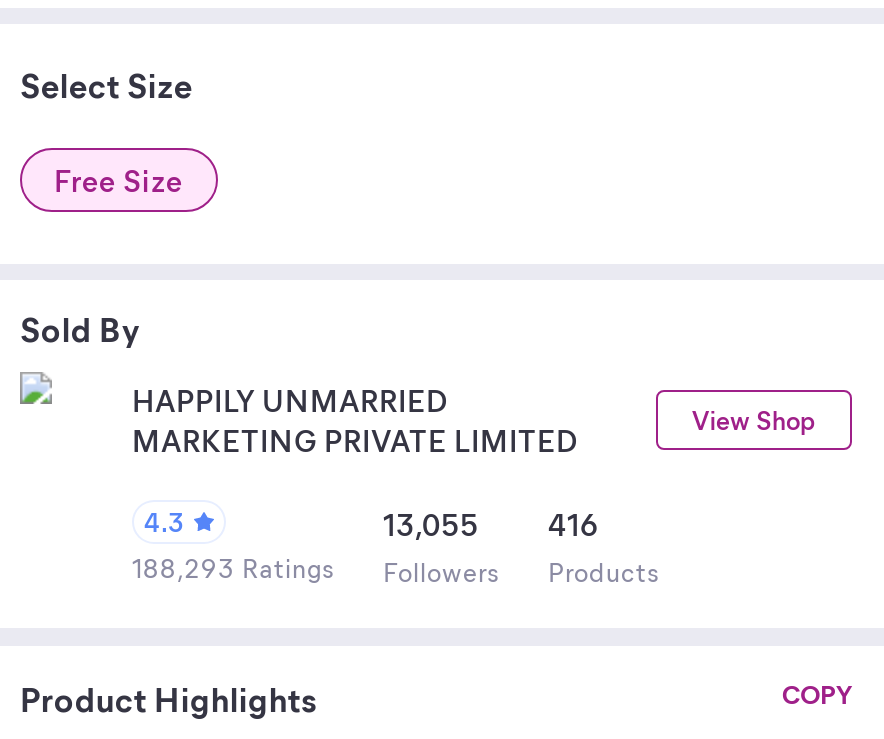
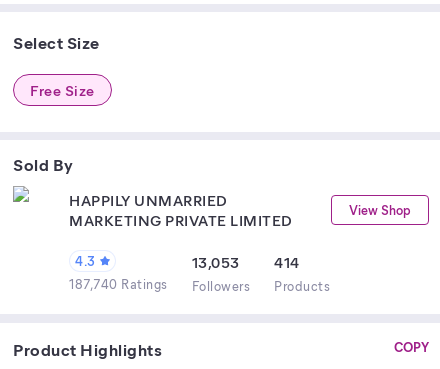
[383,504,479,544] 13,055 -> [191,252,239,272] 13,053
[548,504,599,544] 416 -> [274,252,299,272] 414
[132,550,660,588] 188,293 Ratings Followers Products -> [69,275,330,294] 187,740 Ratings Followers Products

